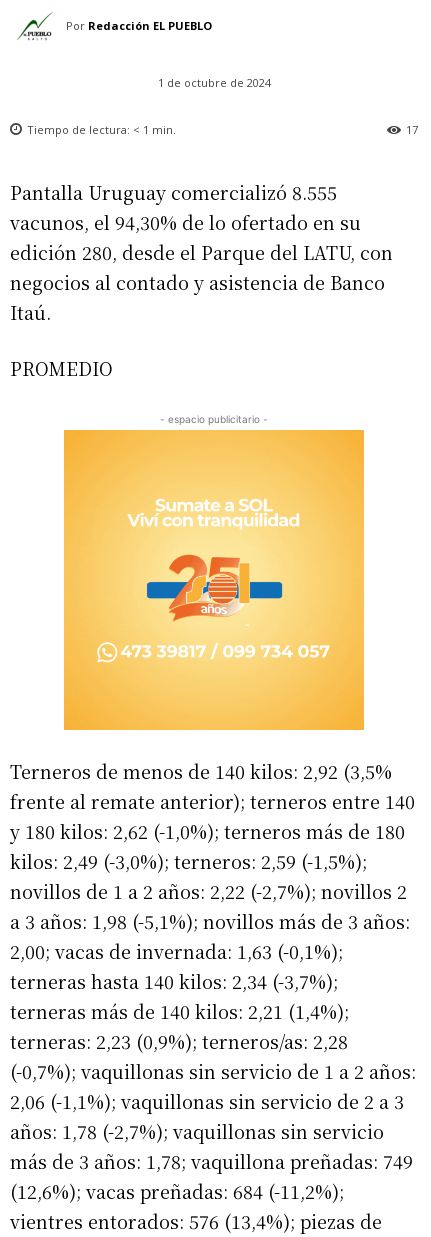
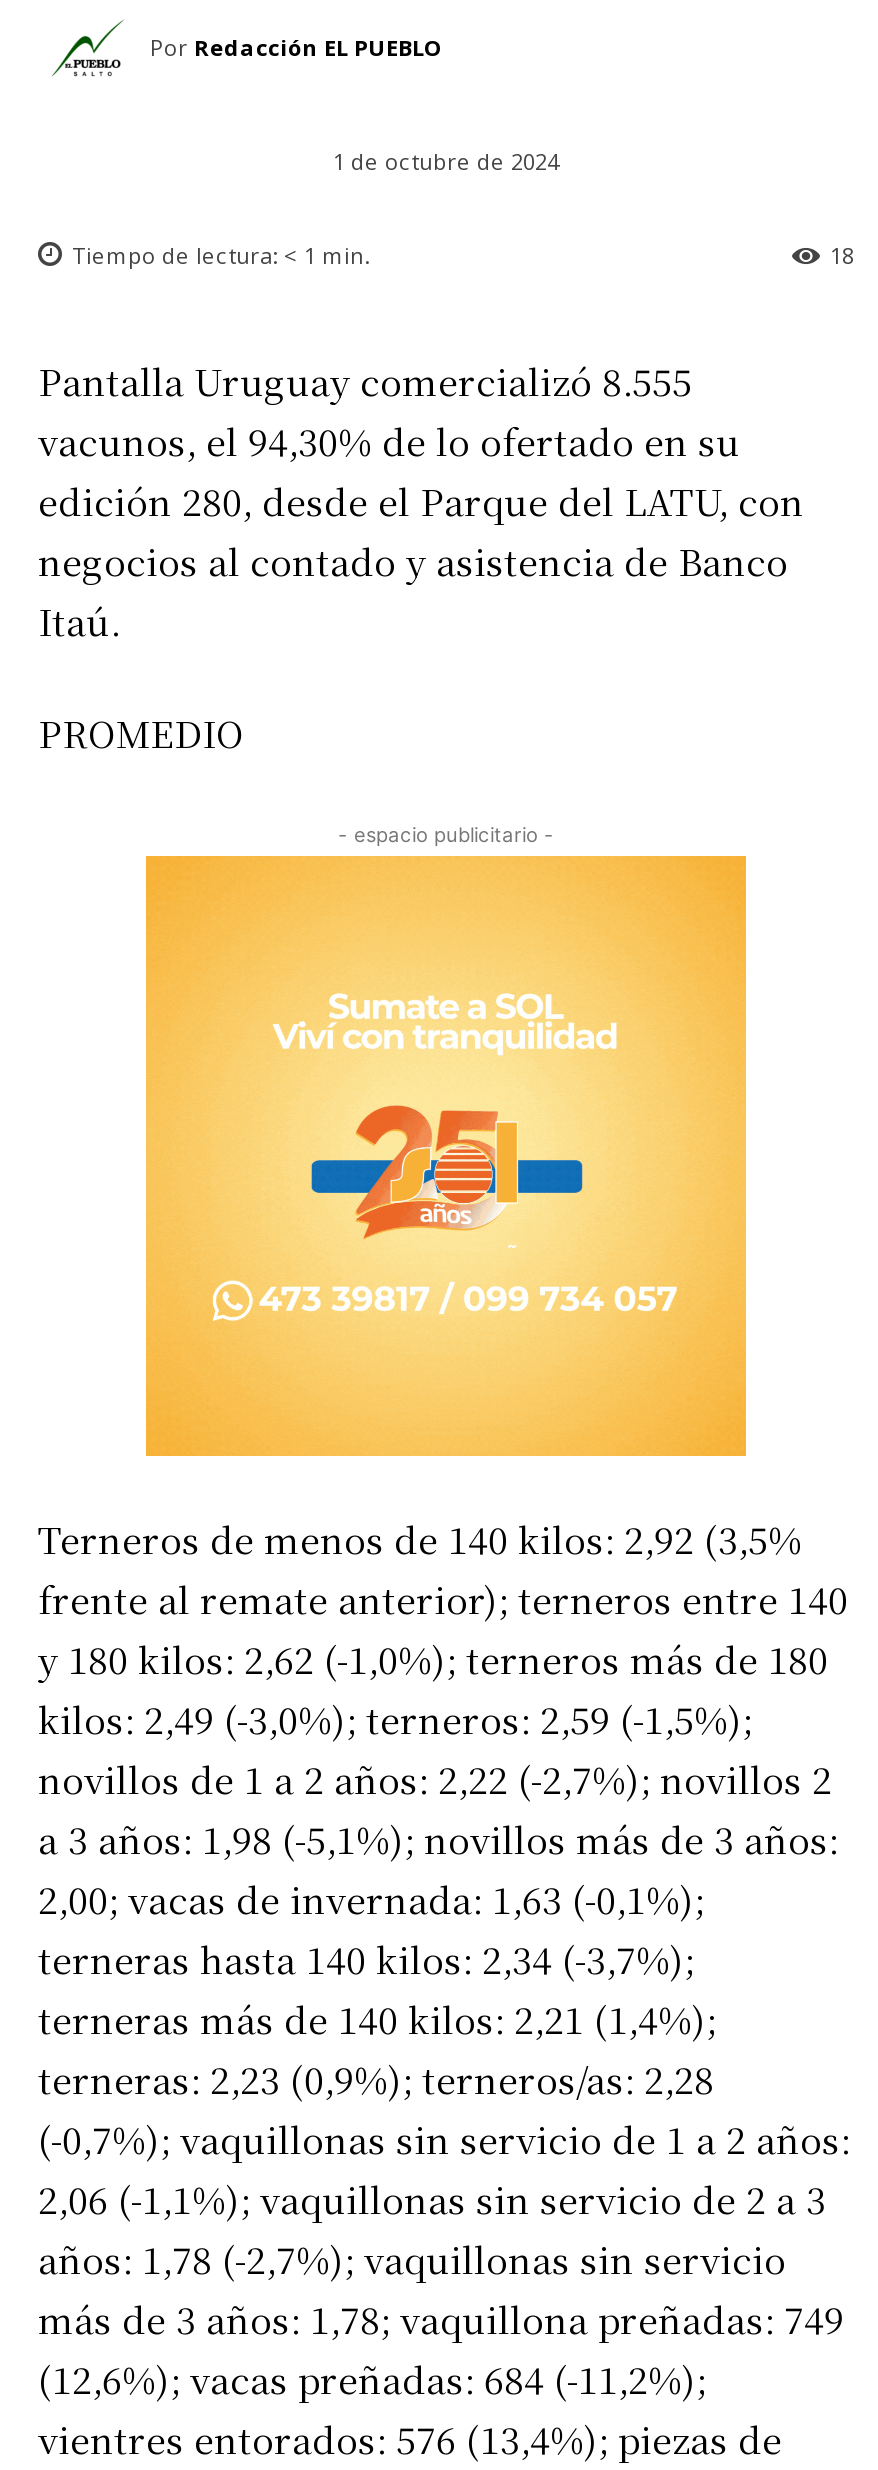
[406,122,418,137] 17 -> [830,240,854,270] 18

